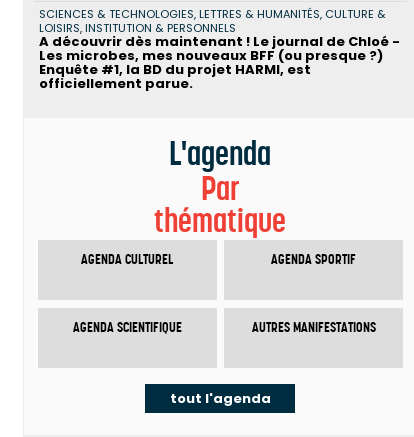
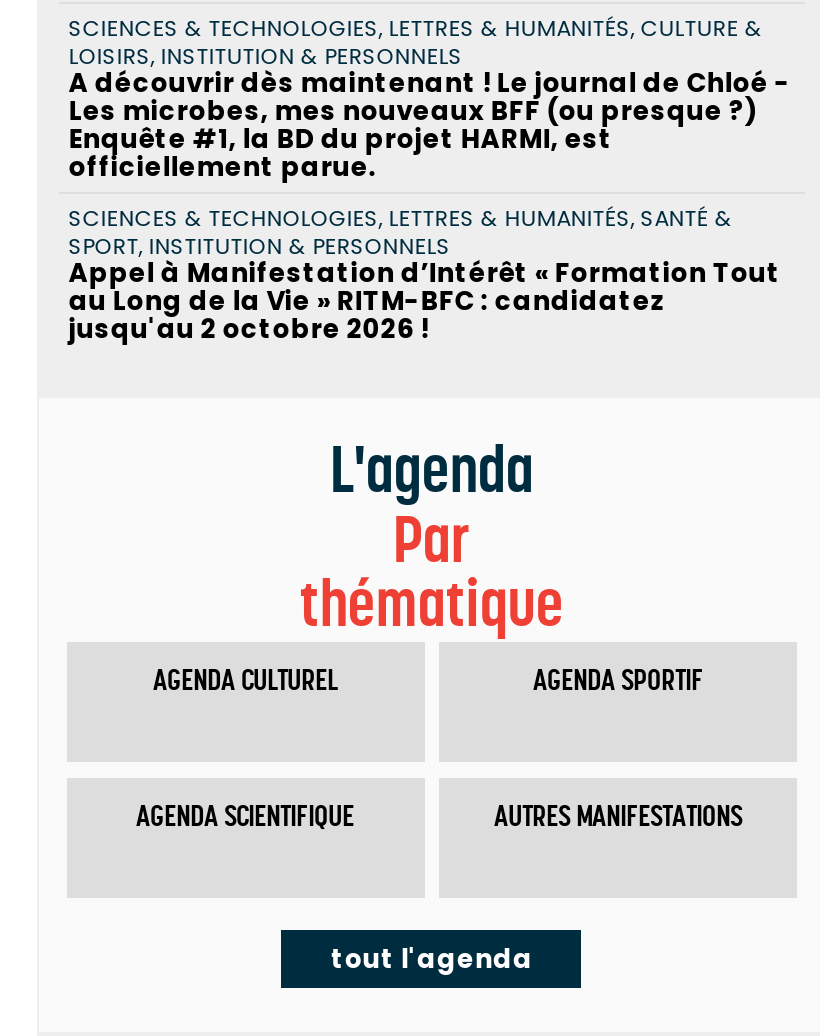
none -> [69,201,781,347] SCIENCES & TECHNOLOGIES, LETTRES & HUMANITÉS, SANTÉ & | SPORT, INSTITUTION & PERSONNELS | Appel à Manifestation d’Intérêt « Formation Tout | au Long de la Vie » RITM-BFC : candidatez | jusqu'au 2 octobre 2026 !

